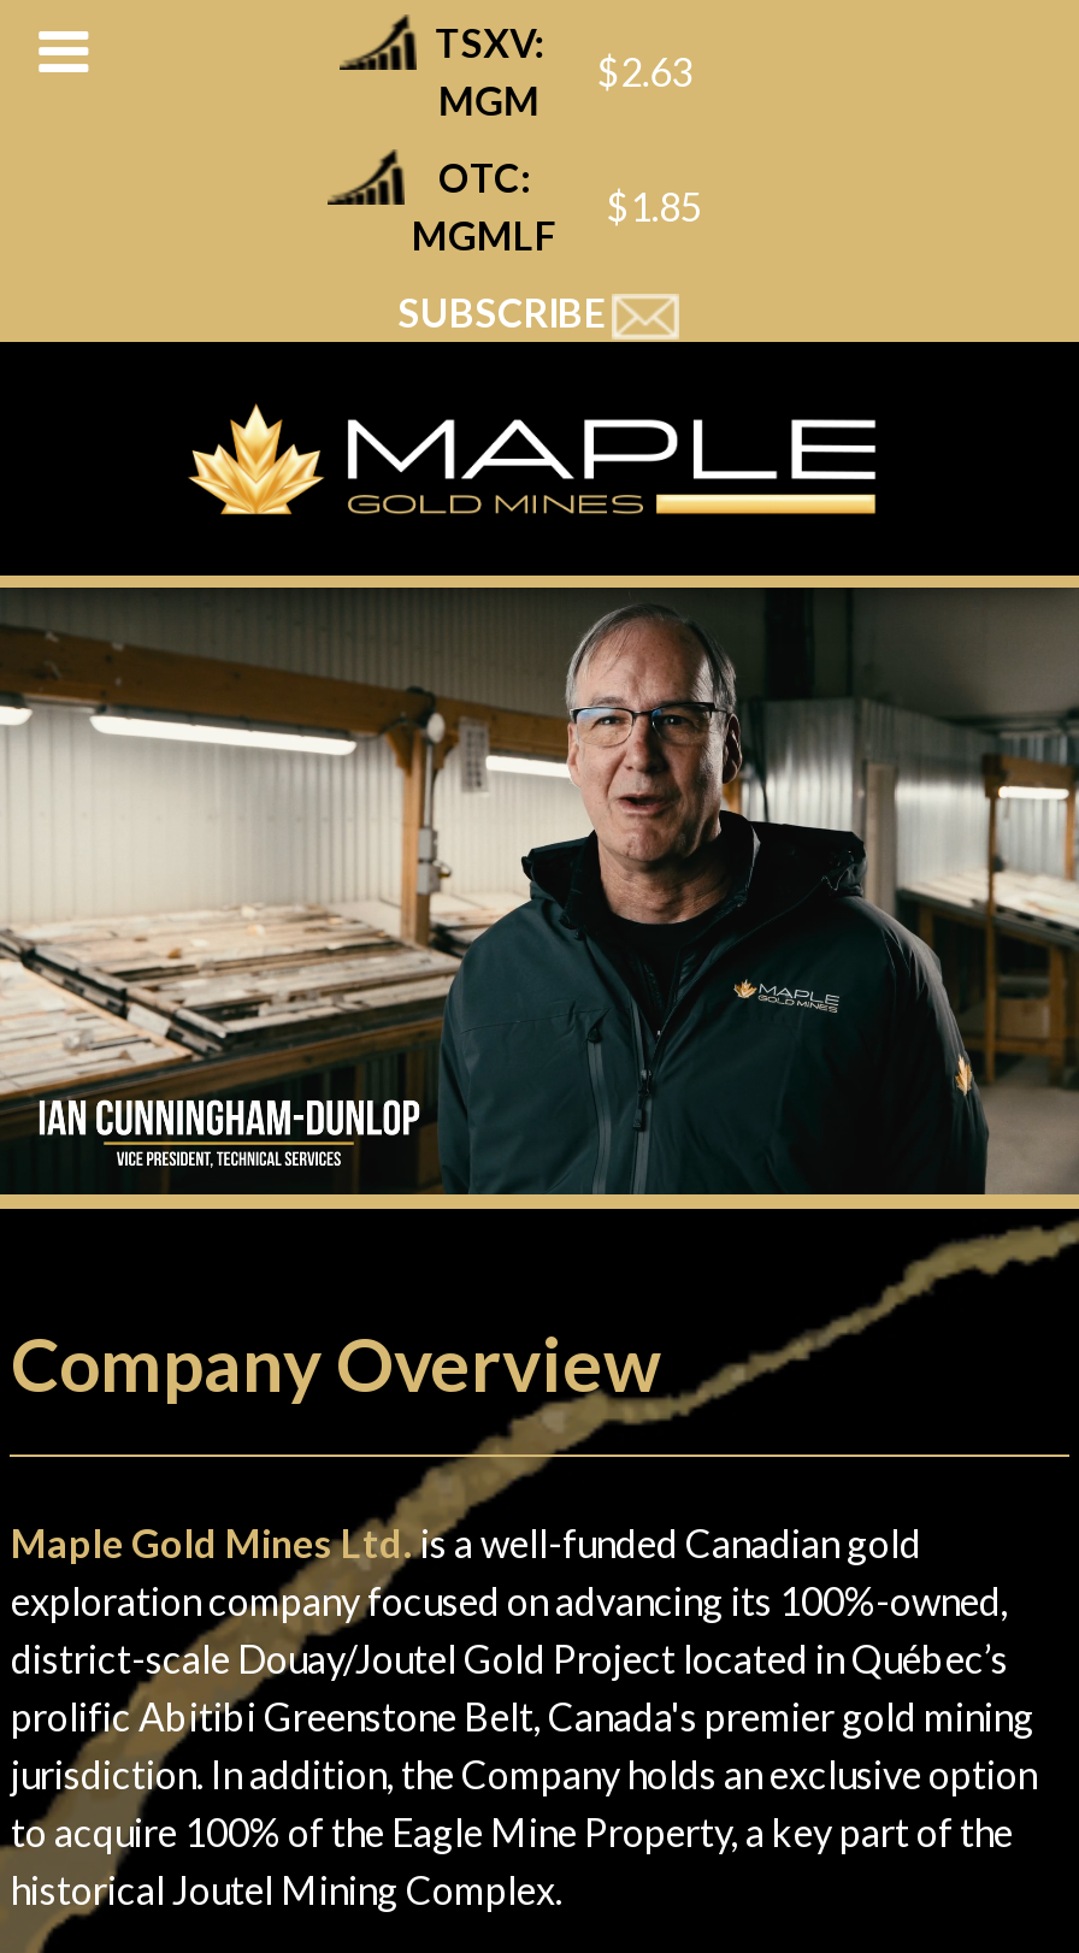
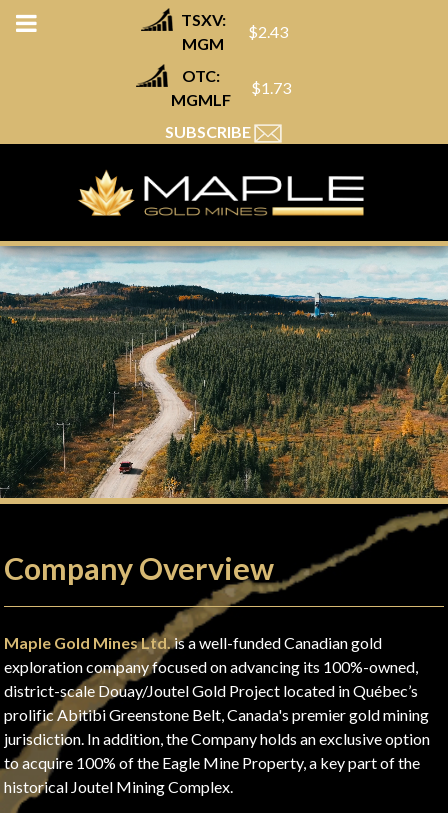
[597,48,693,94] $2.63 -> [248,22,288,41] $2.43
[606,183,702,229] $1.85 -> [251,78,291,97] $1.73
[7,585,1072,1197] [image] -> [3,246,445,499] [image]

